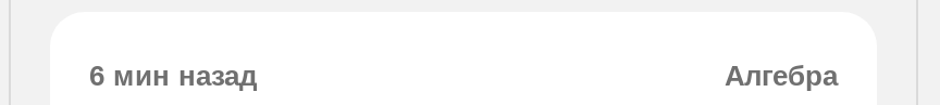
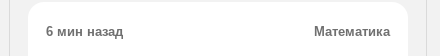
[725,60,838,92] Алгебра -> [314,24,390,39] Математика

